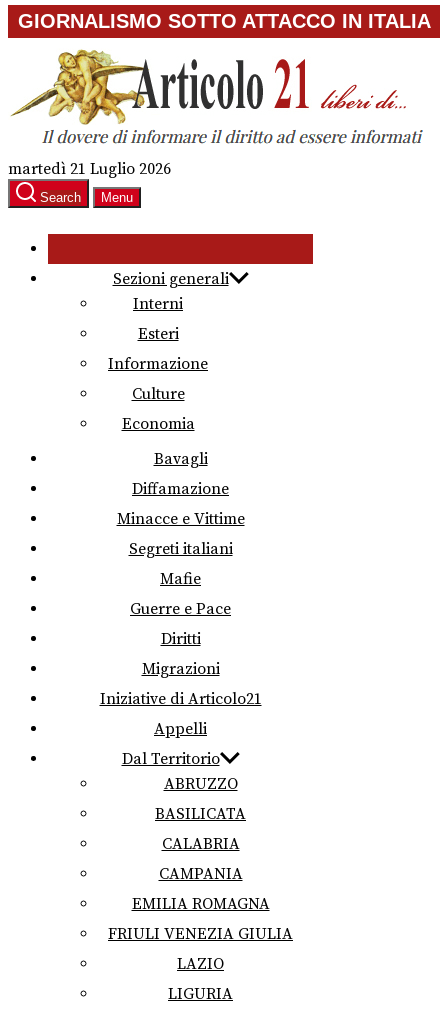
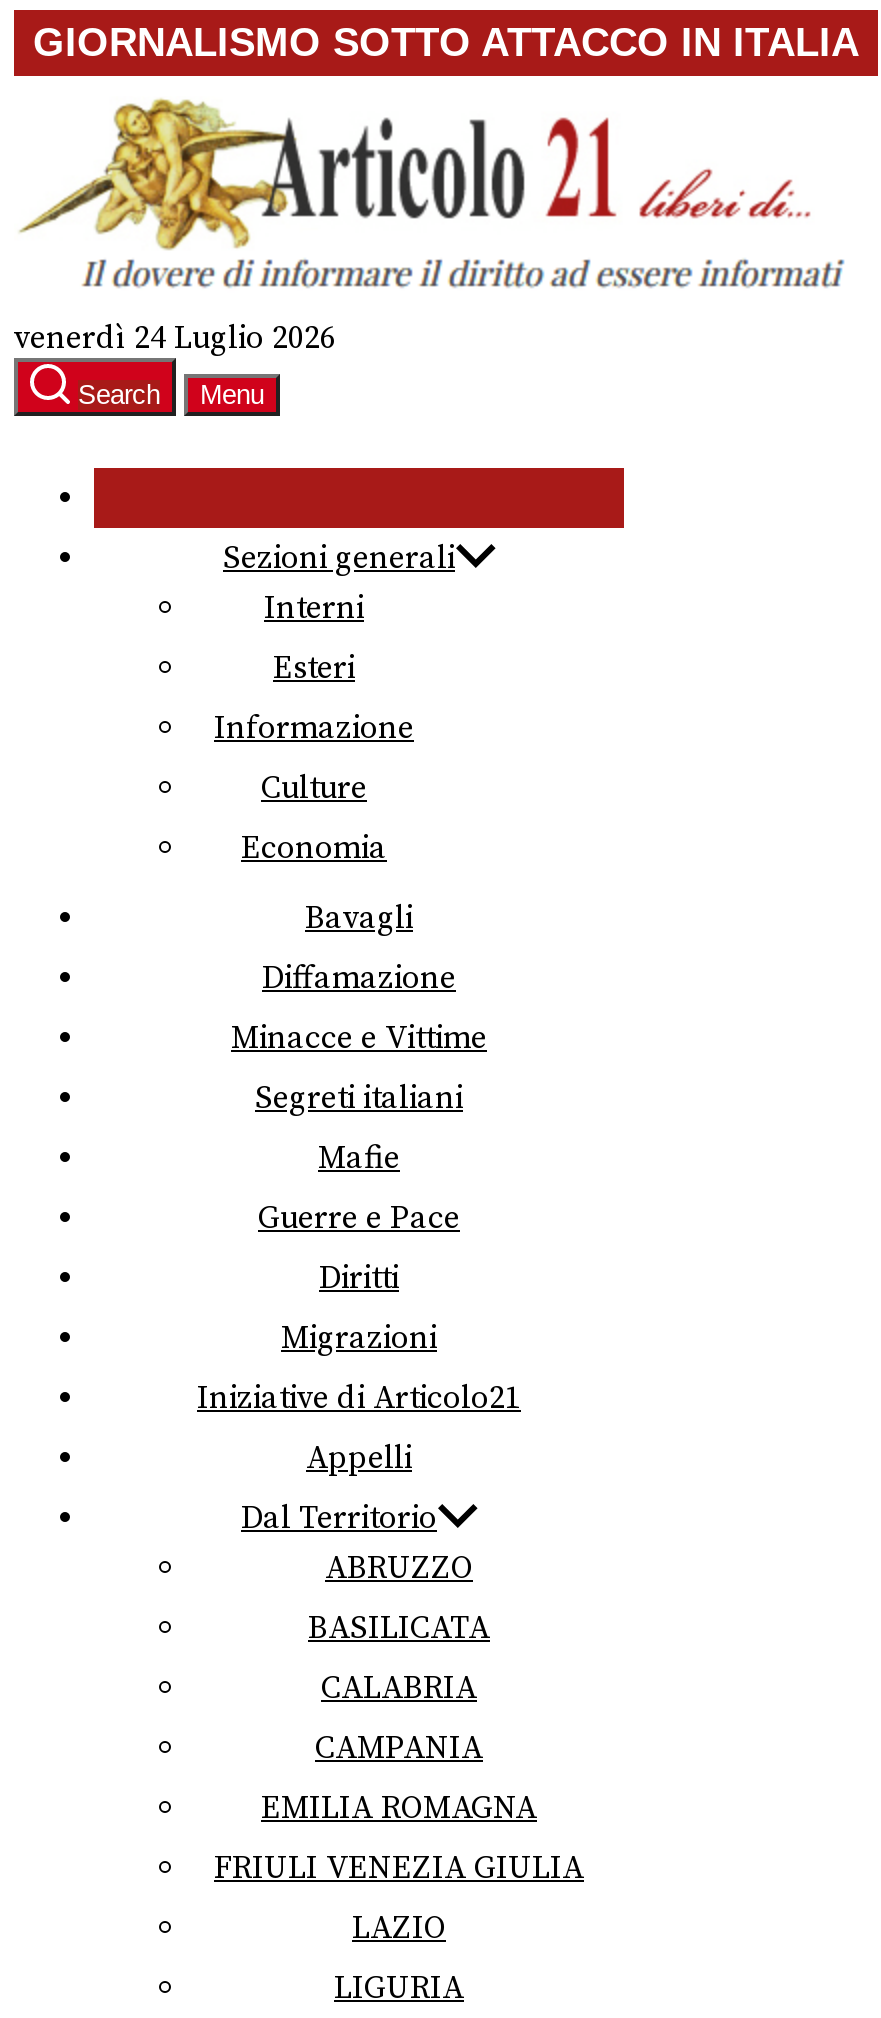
[8,159,171,179] martedì 21 Luglio 2026 -> [14,318,336,358] venerdì 24 Luglio 2026

